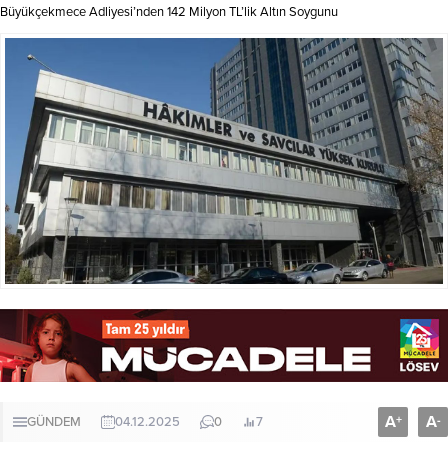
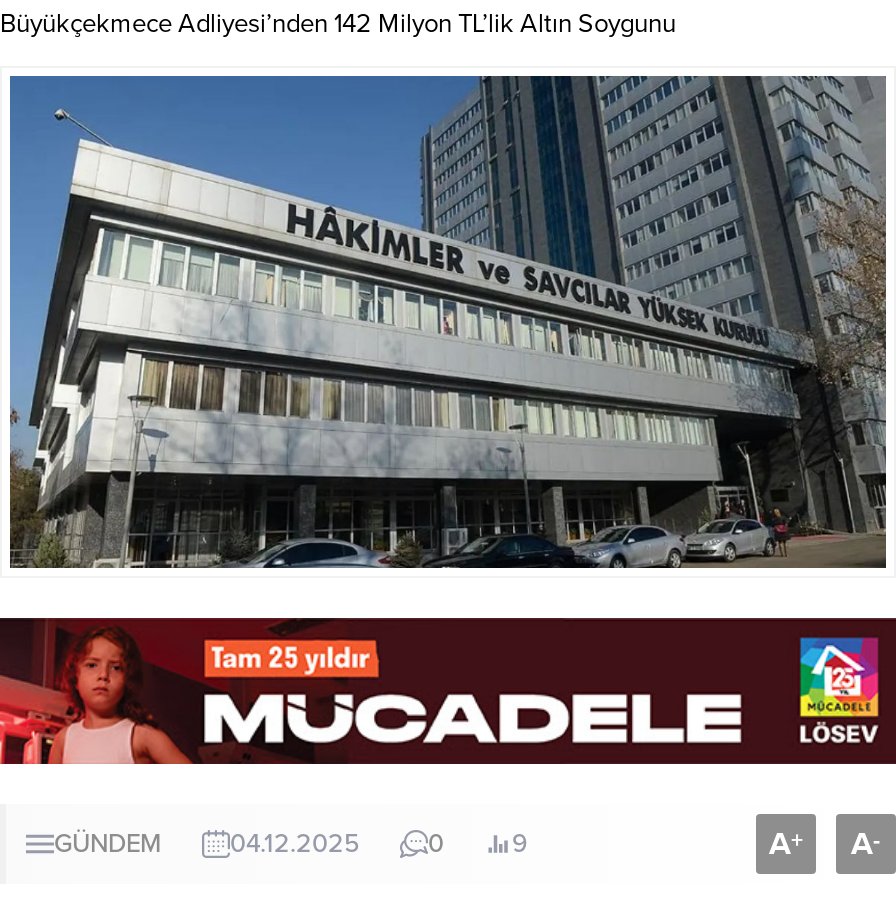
[256,414,263,430] 7 -> [512,827,528,859] 9

